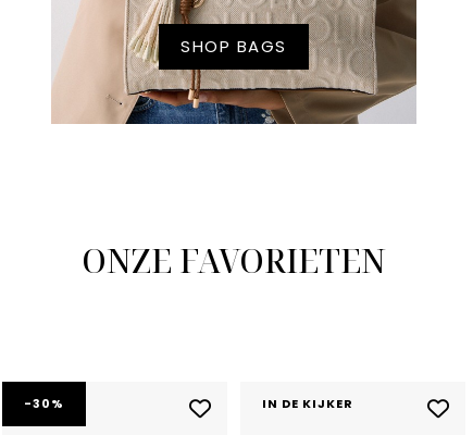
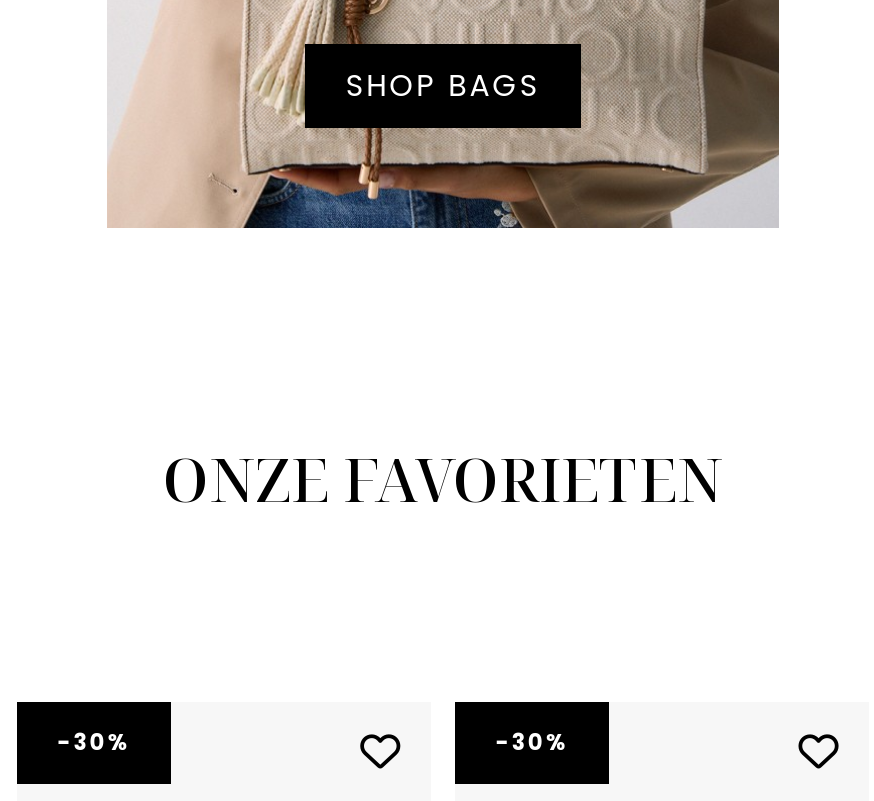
[262,395,354,412] IN DE KIJKER -> [496,726,570,758] -30%

